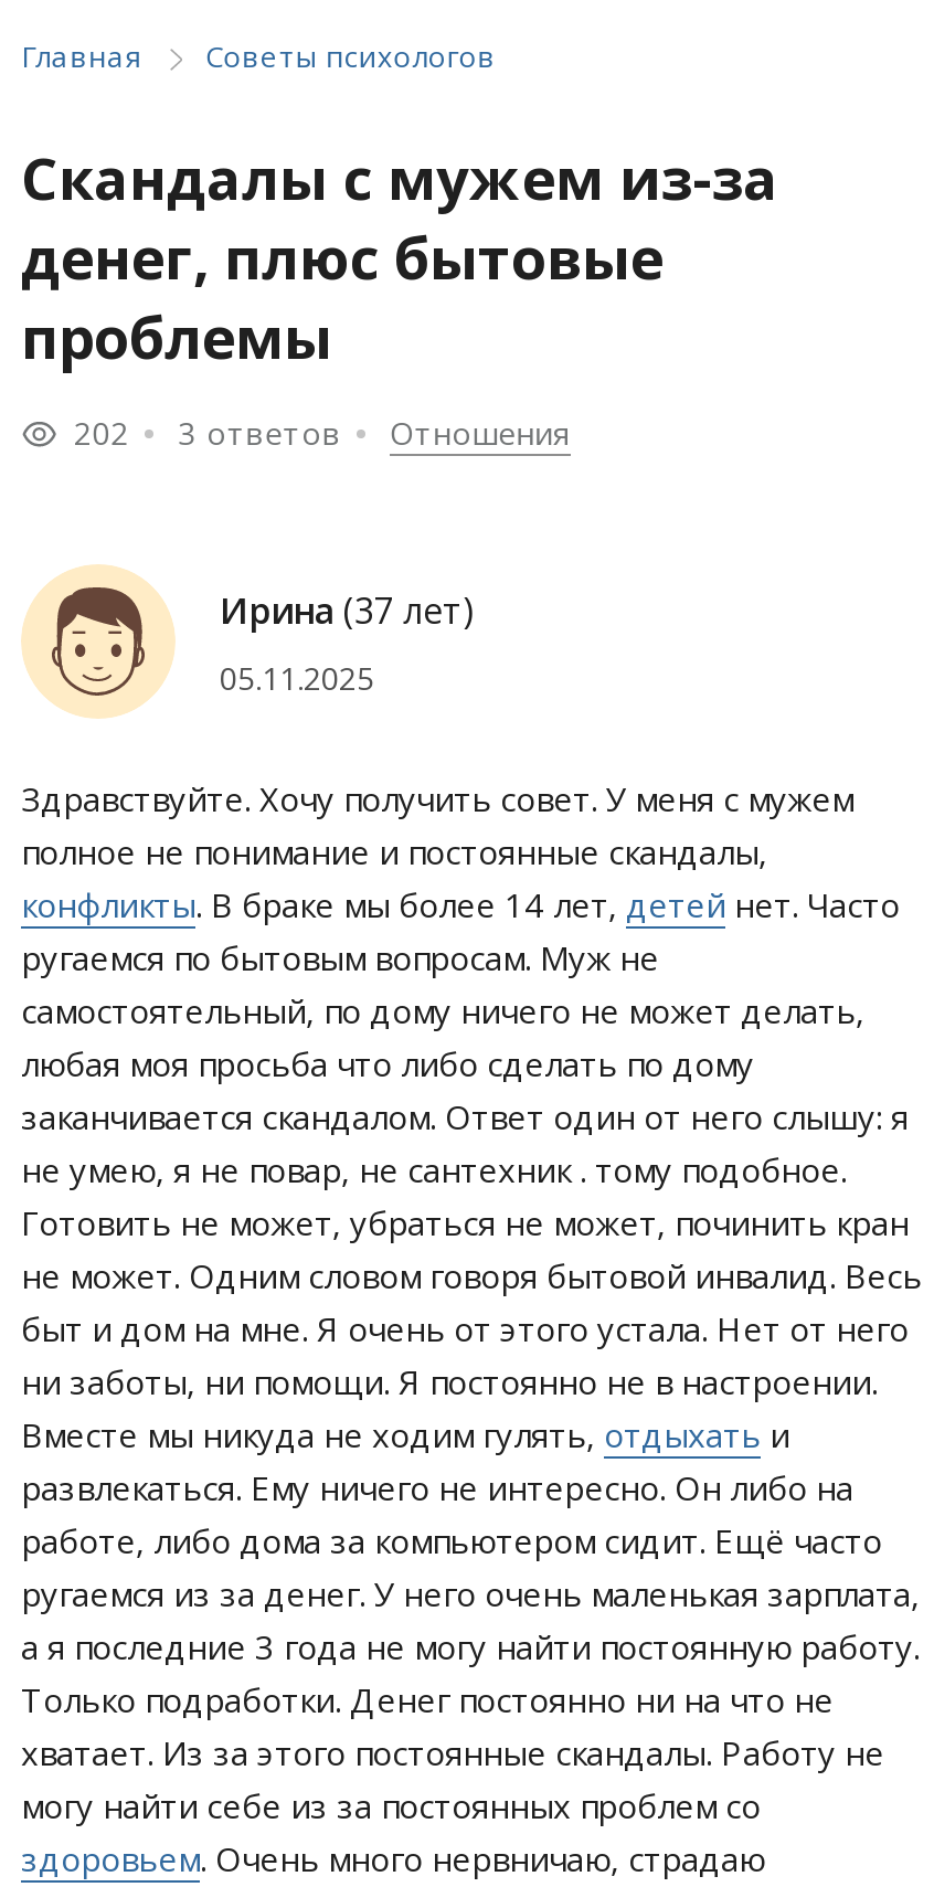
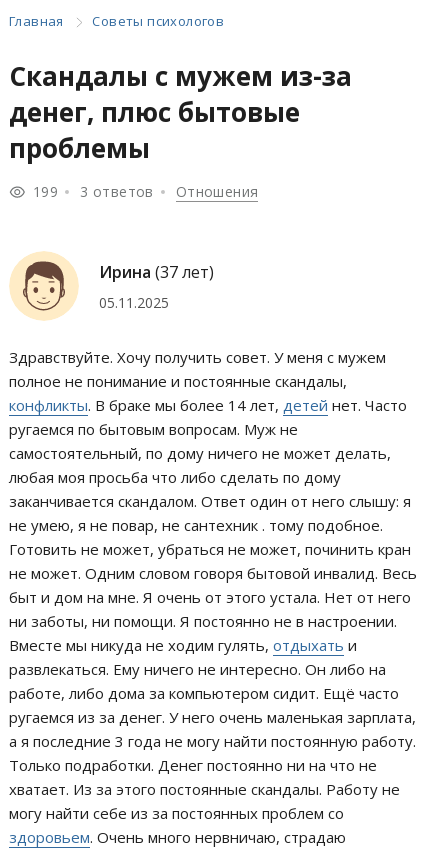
[74,413,130,455] 202 -> [33,182,58,201] 199

